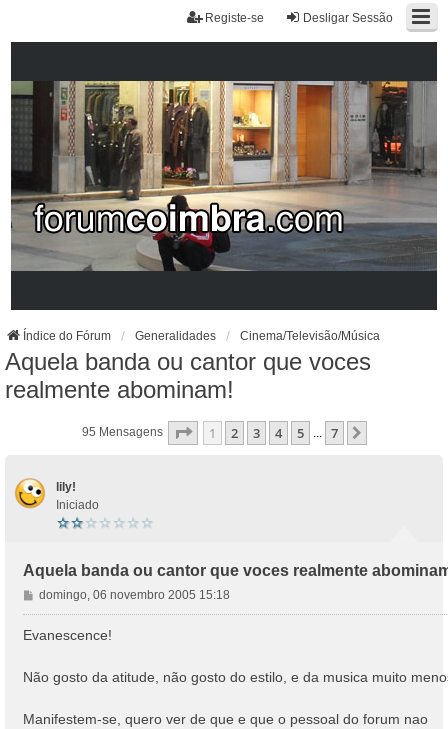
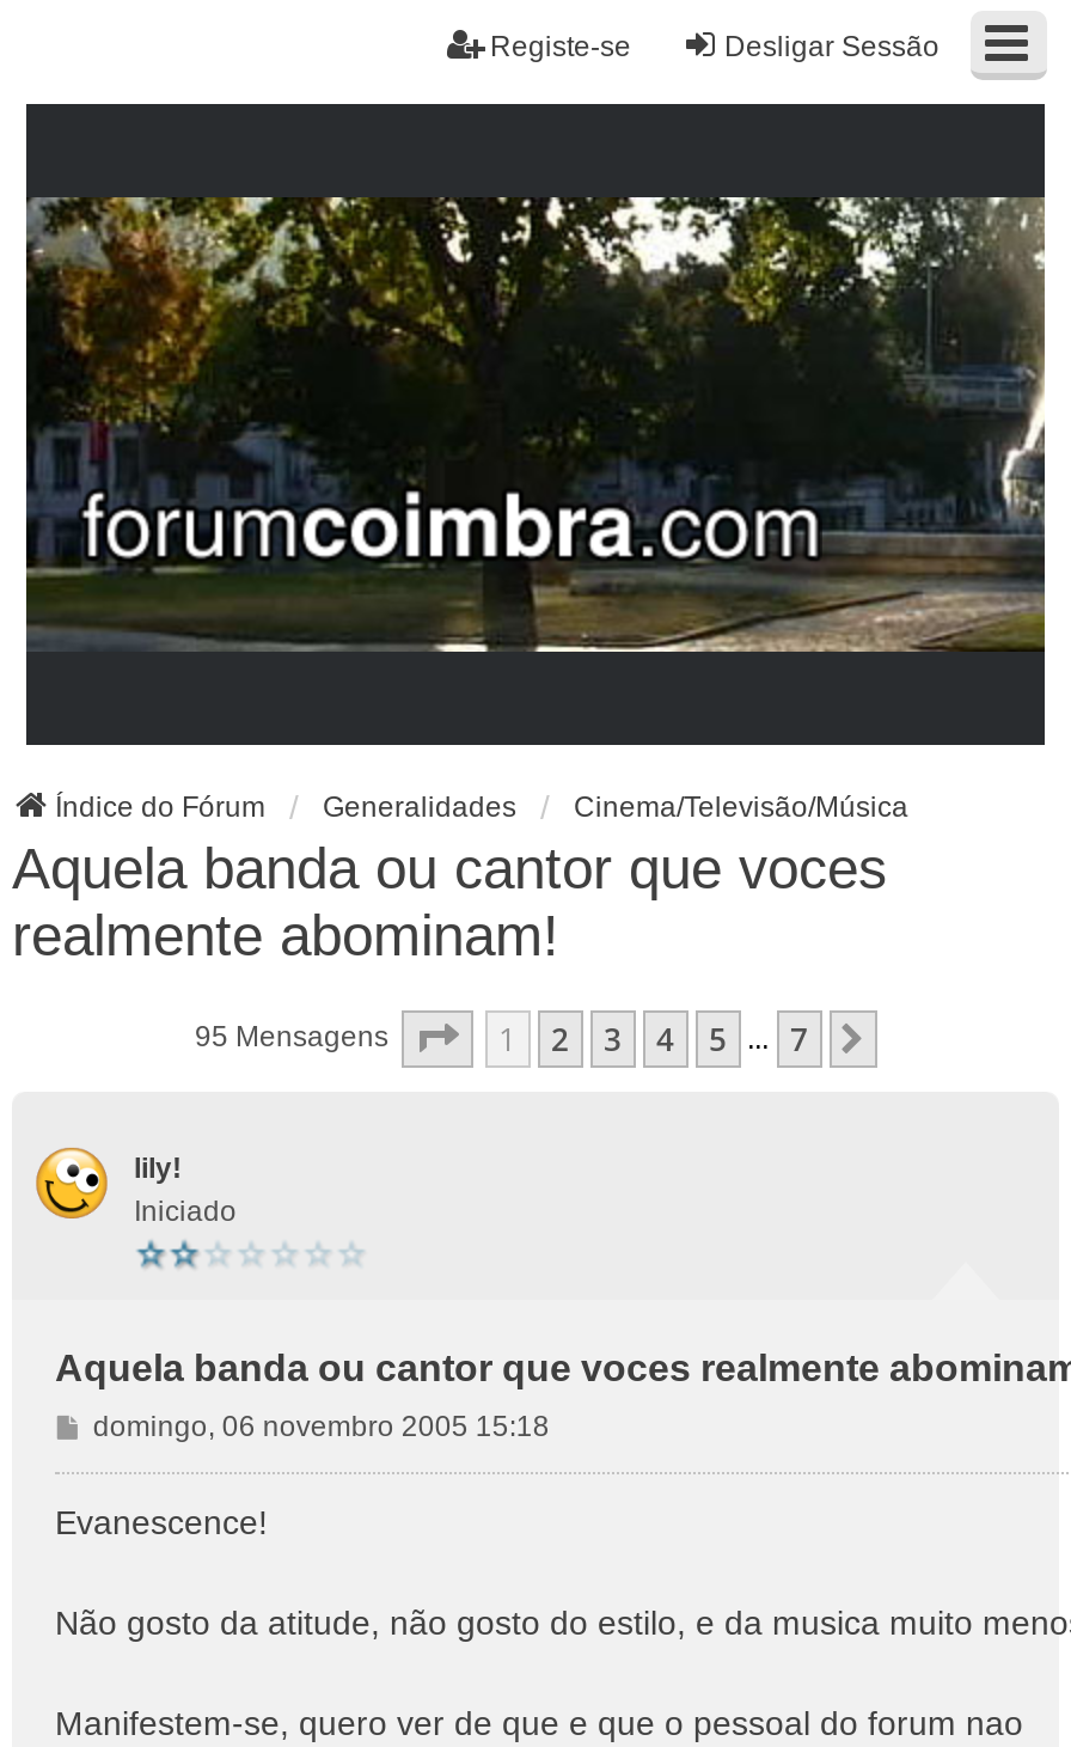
[10,80,438,271] [image] -> [26,195,1045,654] [image]

